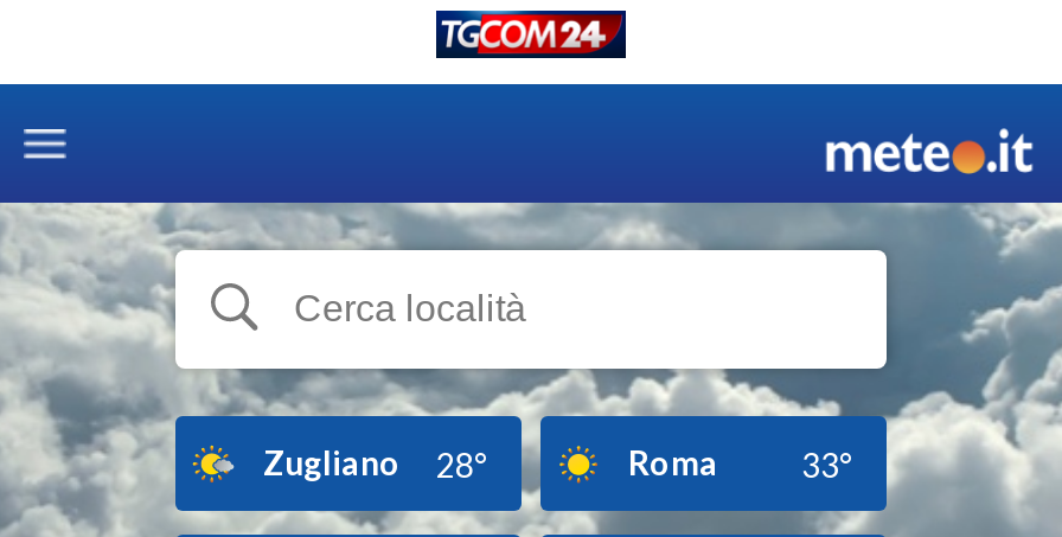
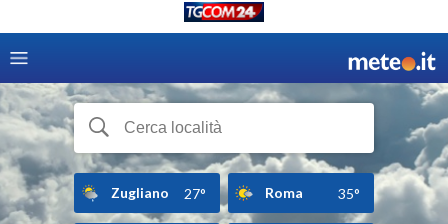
[263,441,488,484] Zugliano 28° -> [111,183,206,201] Zugliano 27°
[801,443,853,484] 33° -> [338,184,360,201] 35°

